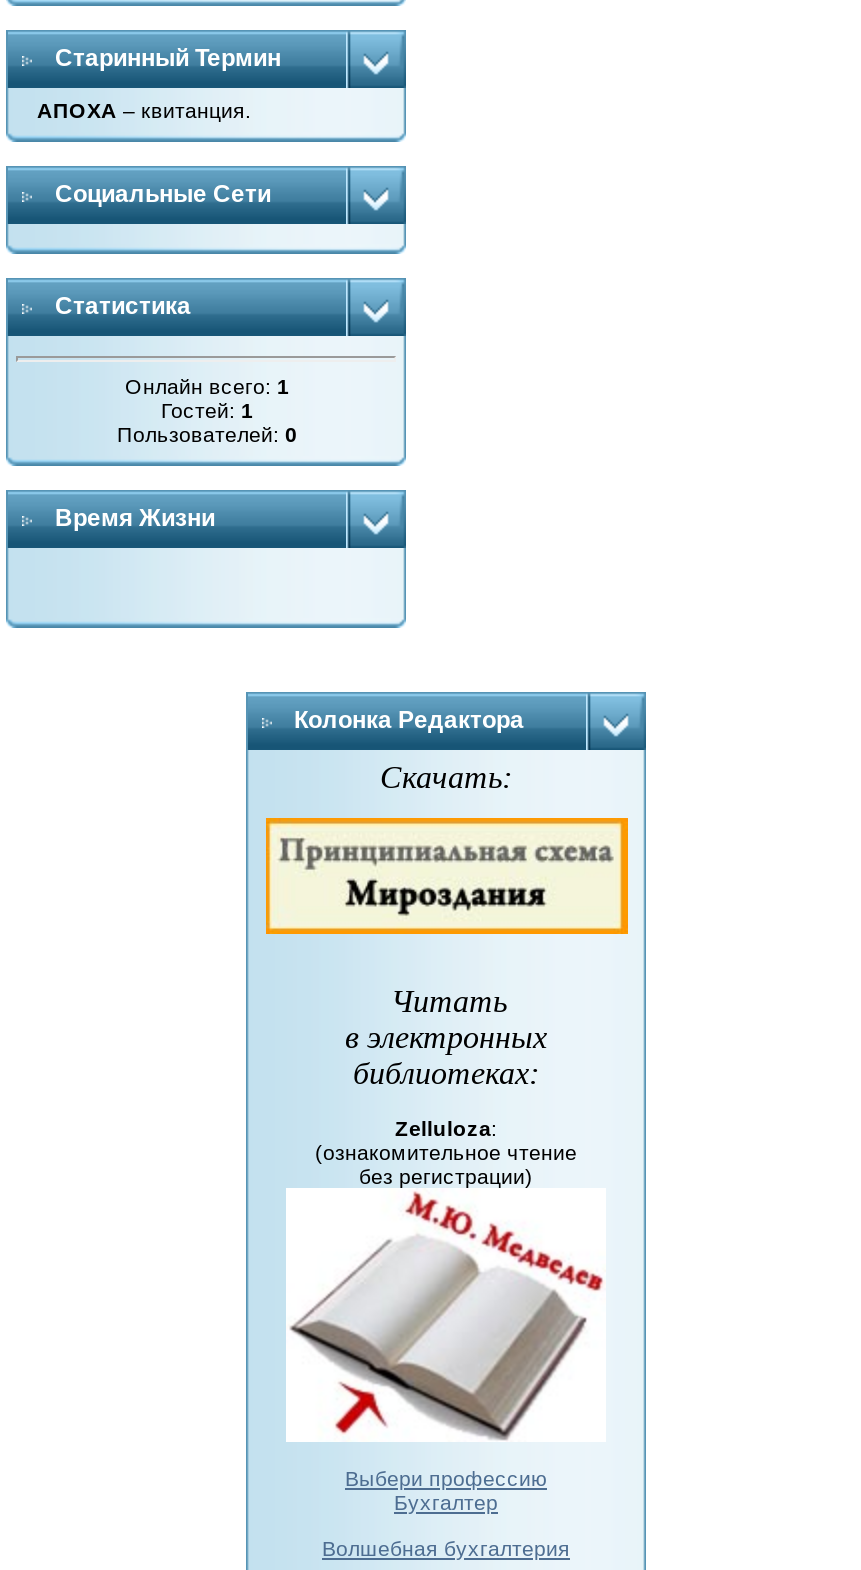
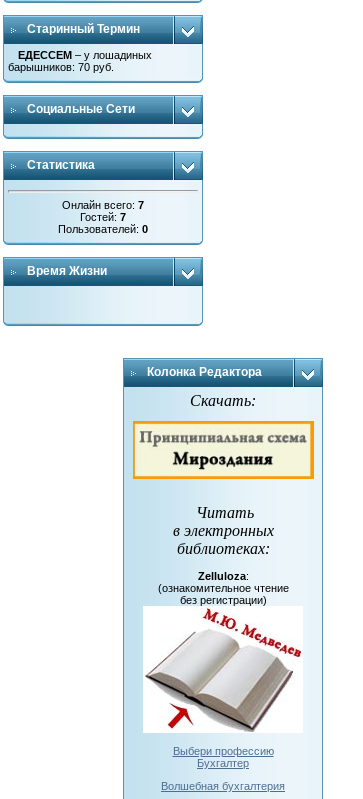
[37,98,251,122] АПОХА – квитанция. -> [8,49,152,73] ЕДЕССЕМ – у лошадиных | барышников: 70 руб.
[125,373,289,397] Онлайн всего: 1 -> [62,199,144,211] Онлайн всего: 7
[161,397,253,421] Гостей: 1 -> [80,211,126,223] Гостей: 7

